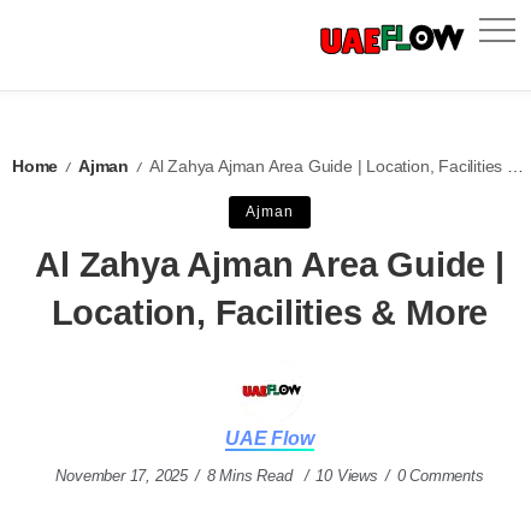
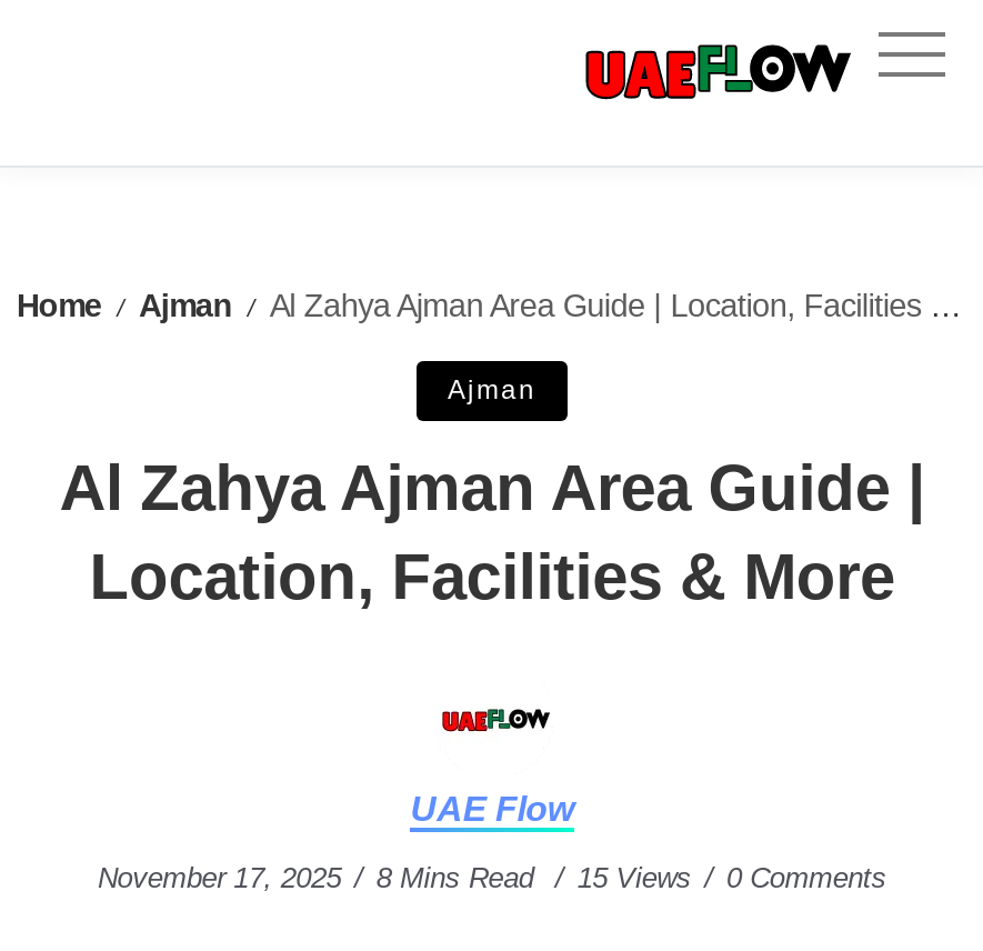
[56,467,483,485] November 17, 2025 8 Mins Read 10 Views 0 Comments -> [98,861,886,894] November 17, 2025 8 Mins Read 15 Views 0 Comments

